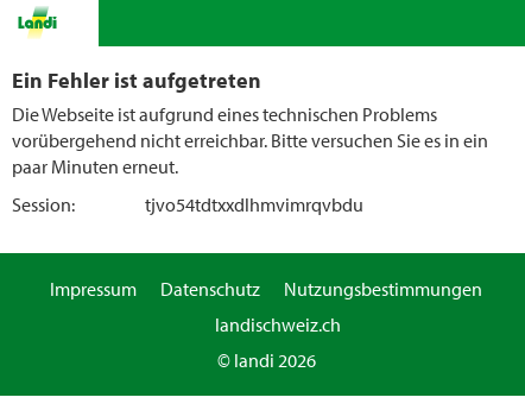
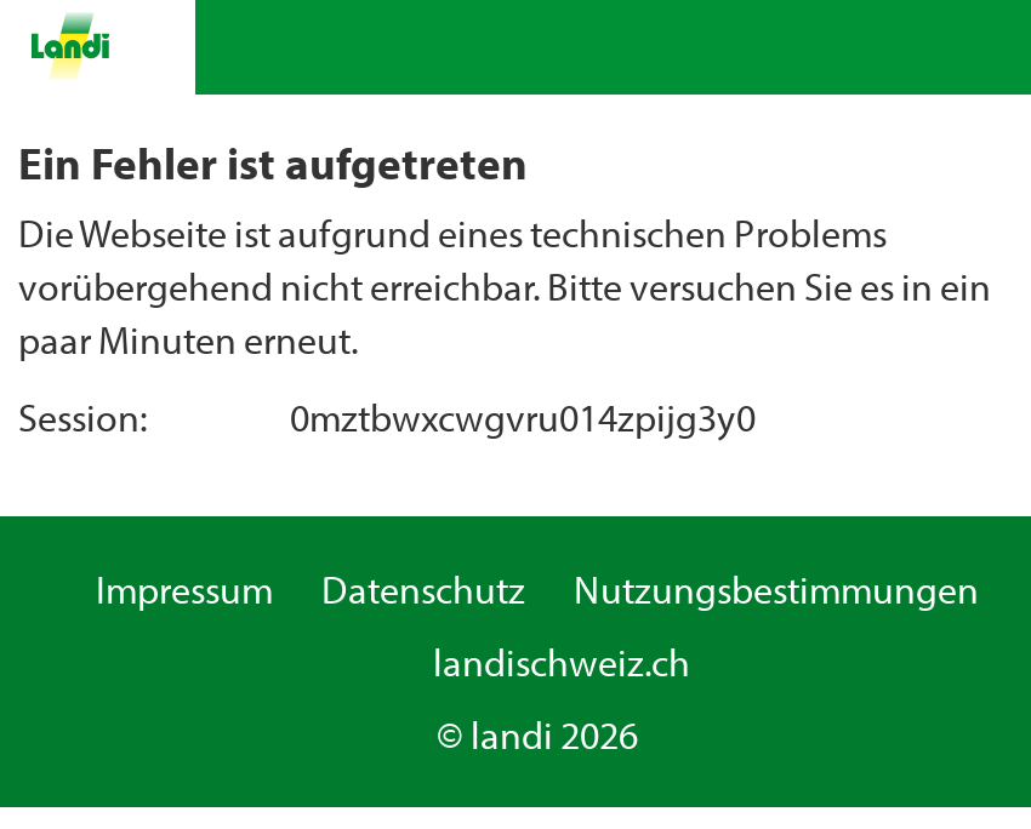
[145,193,363,216] tjvo54tdtxxdlhmvimrqvbdu -> [290,393,756,441] 0mztbwxcwgvru014zpijg3y0

